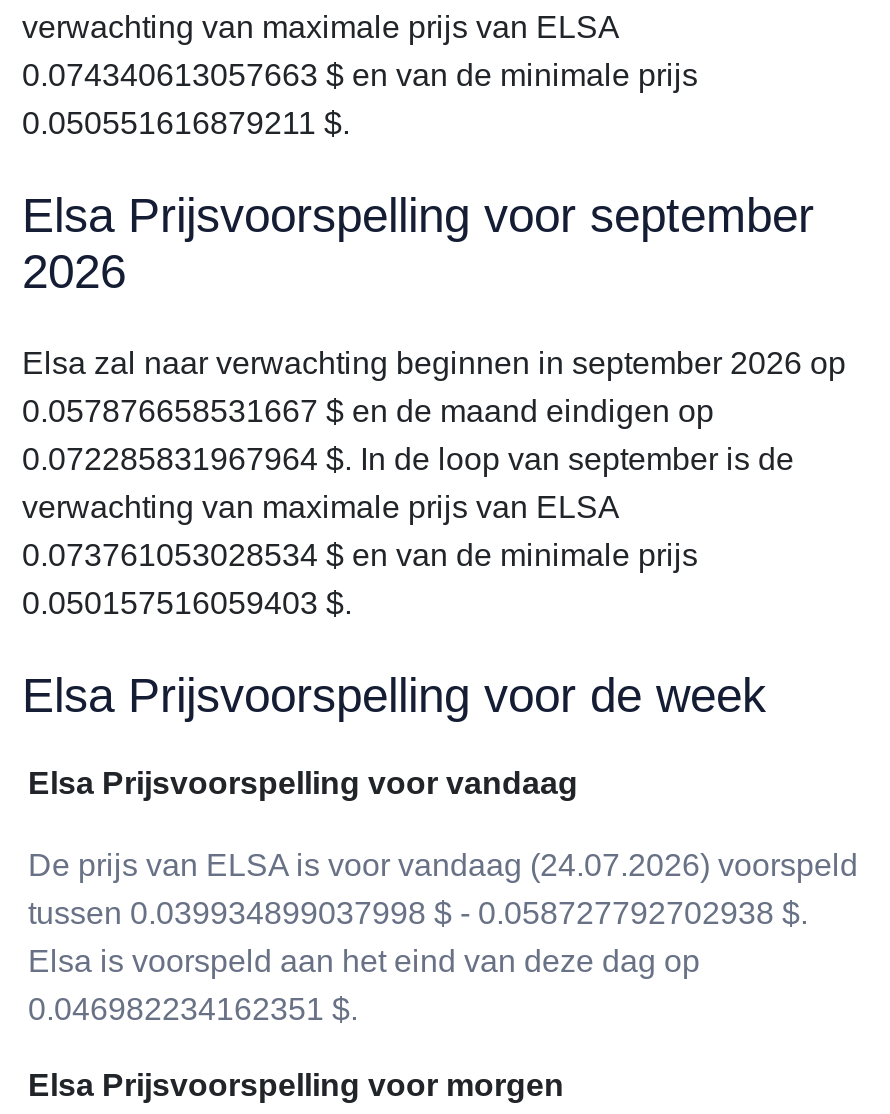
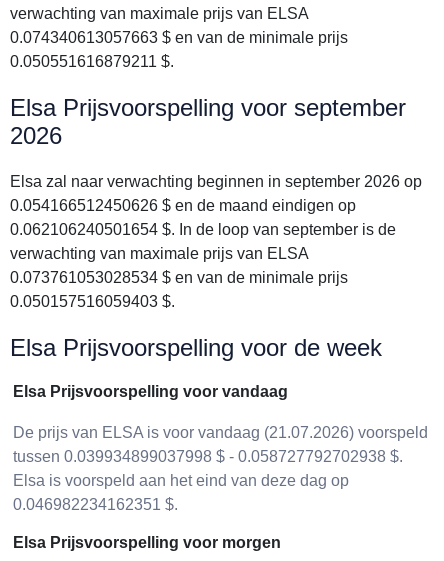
[22,394,714,428] 0.057876658531667 $ en de maand eindigen op -> [10,197,356,214] 0.054166512450626 $ en de maand eindigen op
[22,442,794,476] 0.072285831967964 $. In de loop van september is de -> [10,221,396,238] 0.062106240501654 $. In de loop van september is de
[28,848,858,882] De prijs van ELSA is voor vandaag (24.07.2026) voorspeld -> [13,424,428,441] De prijs van ELSA is voor vandaag (21.07.2026) voorspeld

